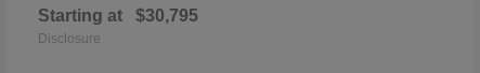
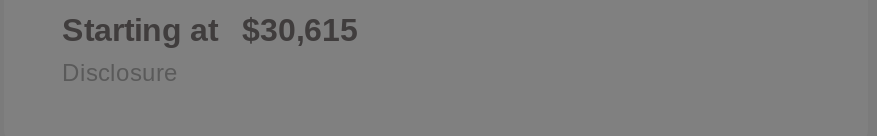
[38,6,198,25] Starting at $30,795 -> [62,12,358,46] Starting at $30,615

